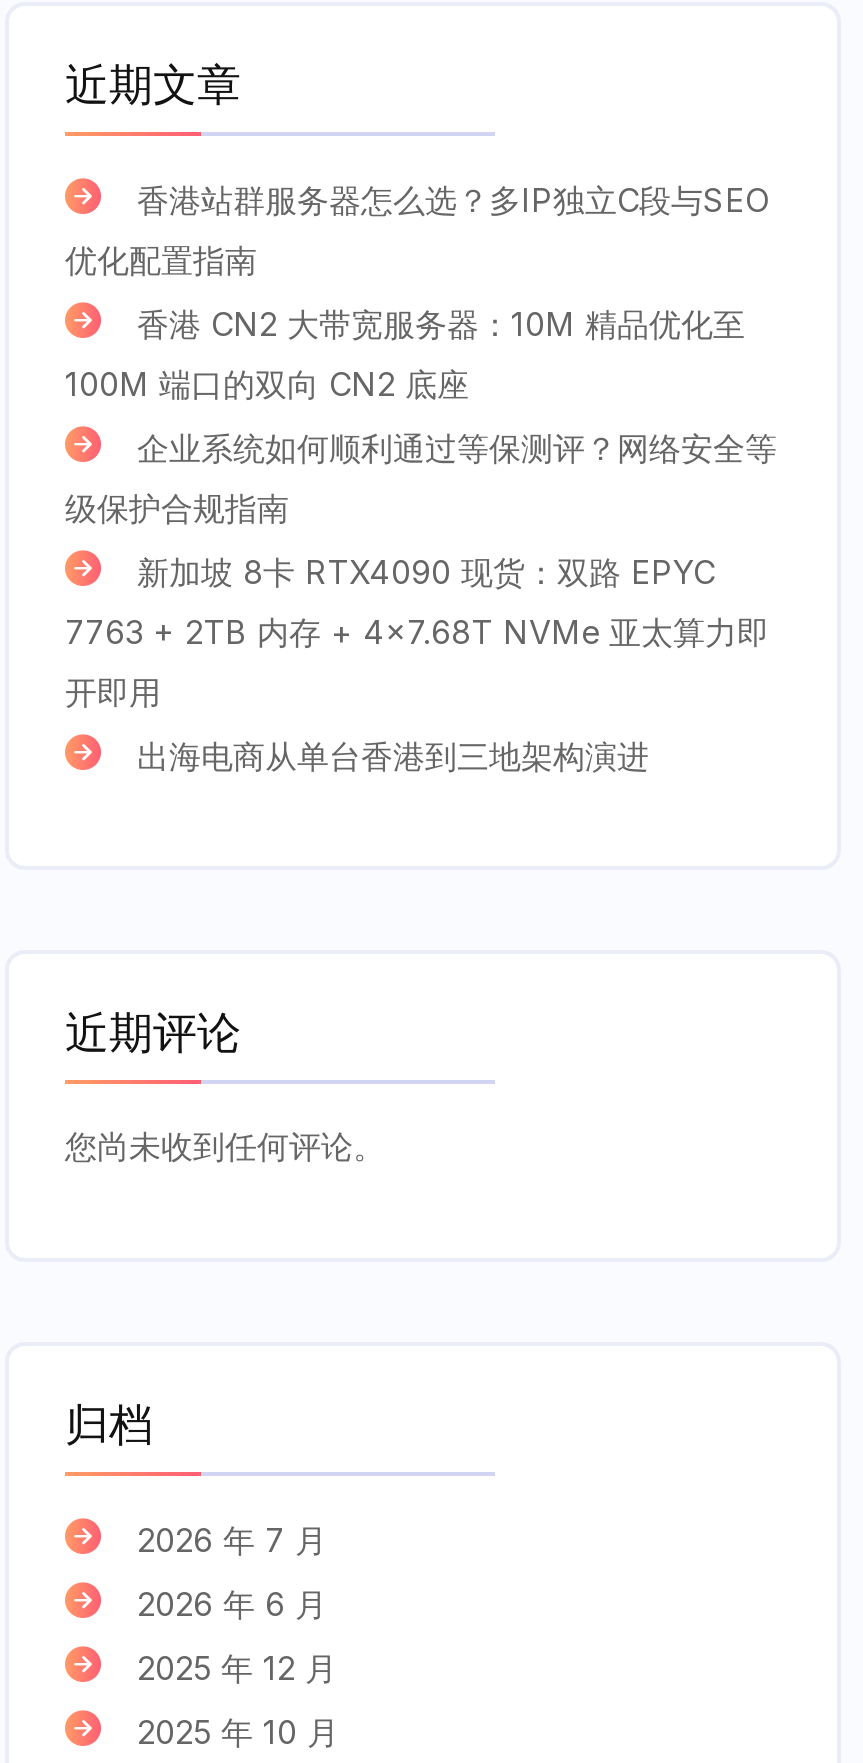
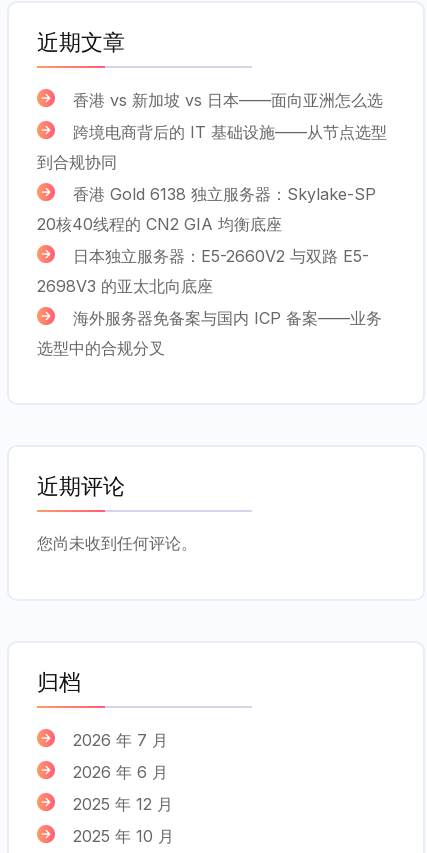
[65,179,777,775] 香港站群服务器怎么选？多IP独立C段与SEO | 优化配置指南 | 香港 CN2 大带宽服务器：10M 精品优化至 | 100M 端口的双向 CN2 底座 | 企业系统如何顺利通过等保测评？网络安全等 | 级保护合规指南 | 新加坡 8卡 RTX4090 现货：双路 EPYC | 7763 + 2TB 内存 + 4×7.68T NVMe 亚太算力即 | 开即用 | 出海电商从单台香港到三地架构演进 -> [37,89,387,357] 香港 vs 新加坡 vs 日本——面向亚洲怎么选 | 跨境电商背后的 IT 基础设施——从节点选型 | 到合规协同 | 香港 Gold 6138 独立服务器：Skylake-SP | 20核40线程的 CN2 GIA 均衡底座 | 日本独立服务器：E5-2660V2 与双路 E5- | 2698V3 的亚太北向底座 | 海外服务器免备案与国内 ICP 备案——业务 | 选型中的合规分叉

